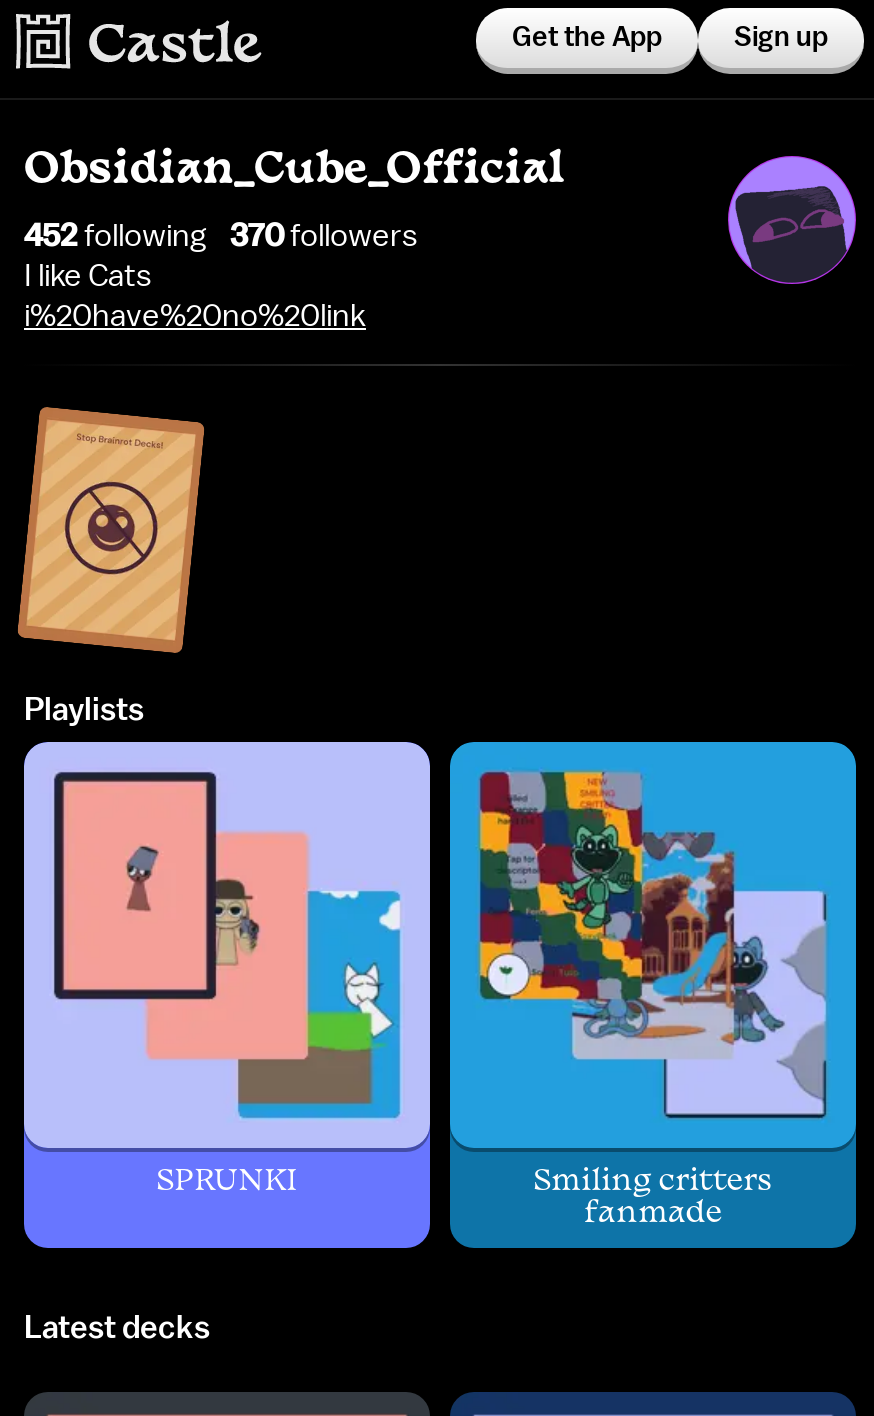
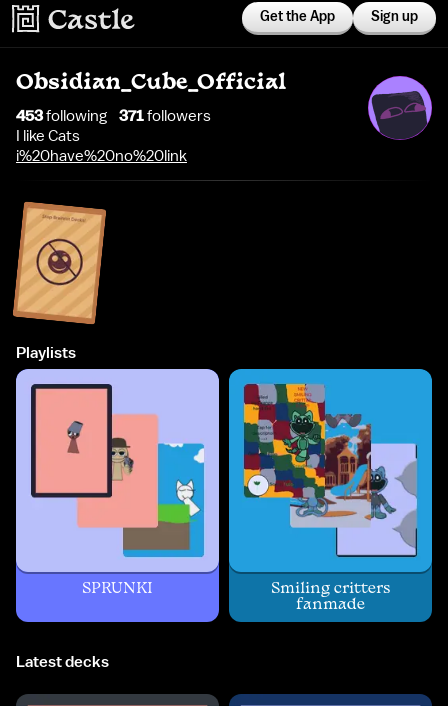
[24,220,206,252] 452 following -> [16,108,107,124] 453 following
[230,220,418,252] 370followers -> [119,108,211,124] 371followers

